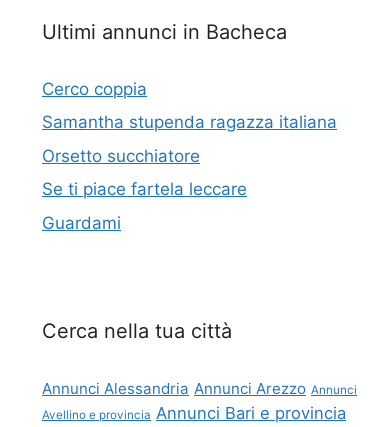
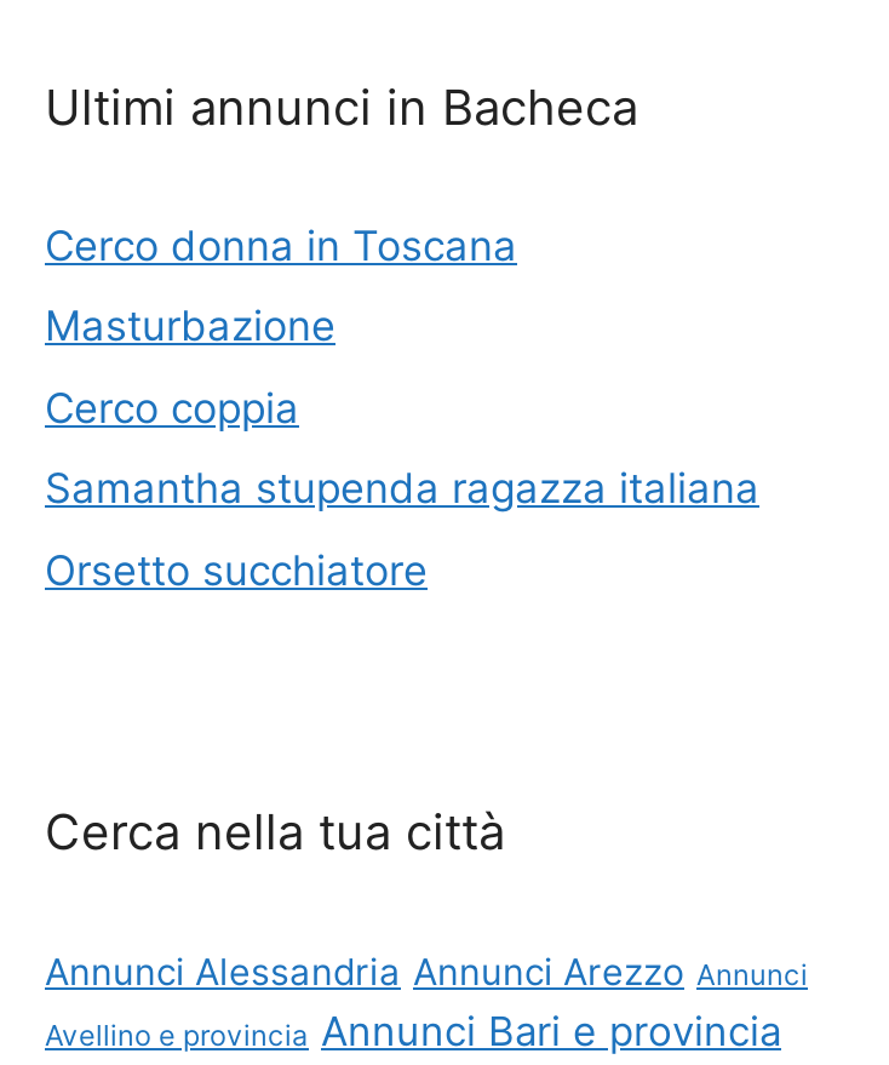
none -> [45,221,517,351] Cerco donna in Toscana | Masturbazione
moved [42,79,337,166] -> [45,384,759,595]: Cerco coppia | Samantha stupenda ragazza italiana | Orsetto succhiatore
[42,179,247,233] Se ti piace fartela leccare | Guardami -> none

